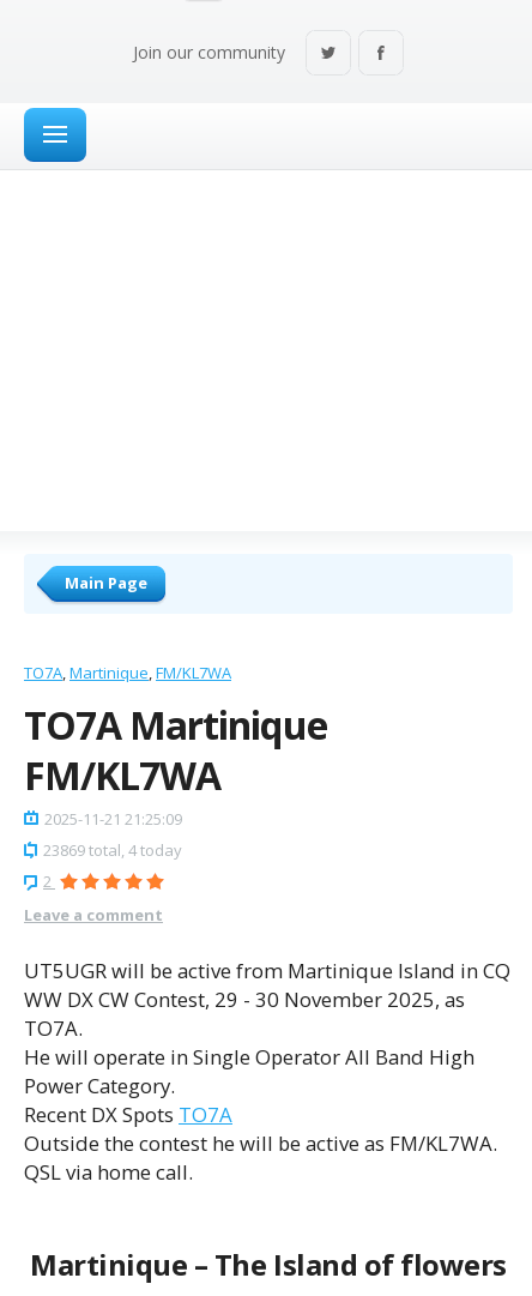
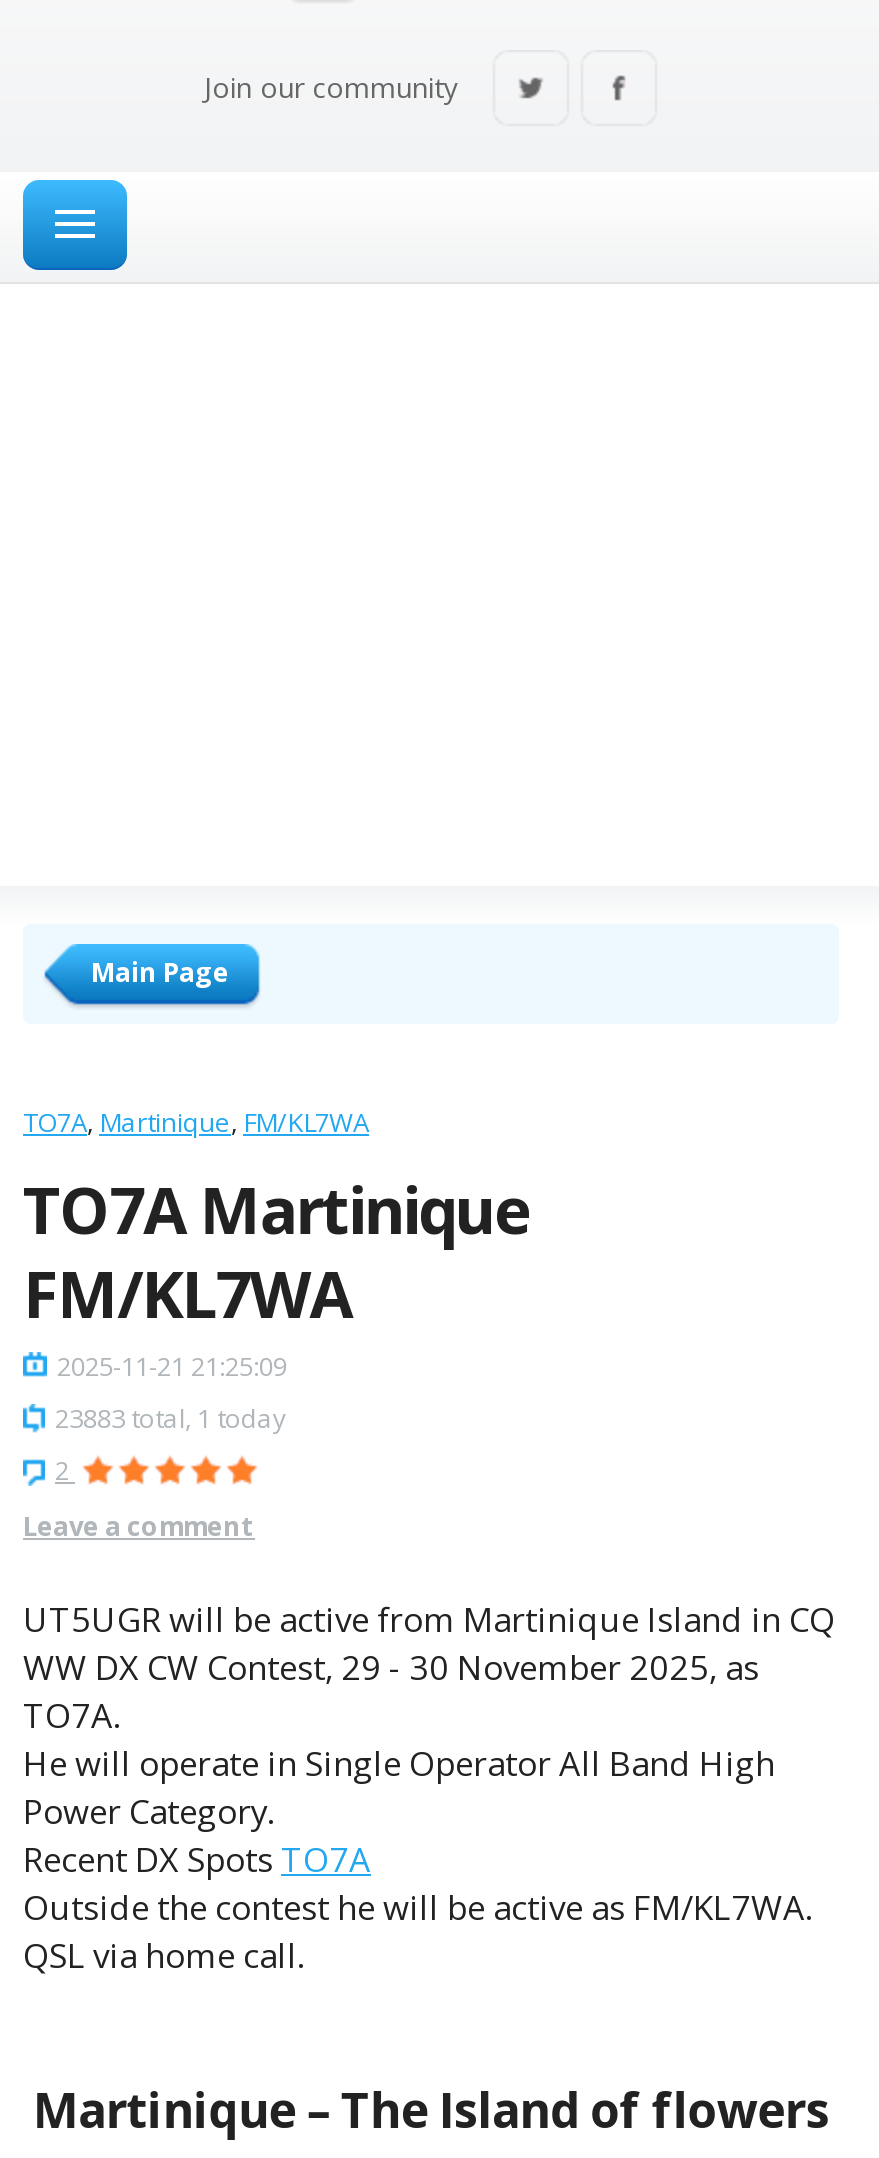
[43,839,182,861] 23869 total, 4 today -> [55,1400,287,1436] 23883 total, 1 today

